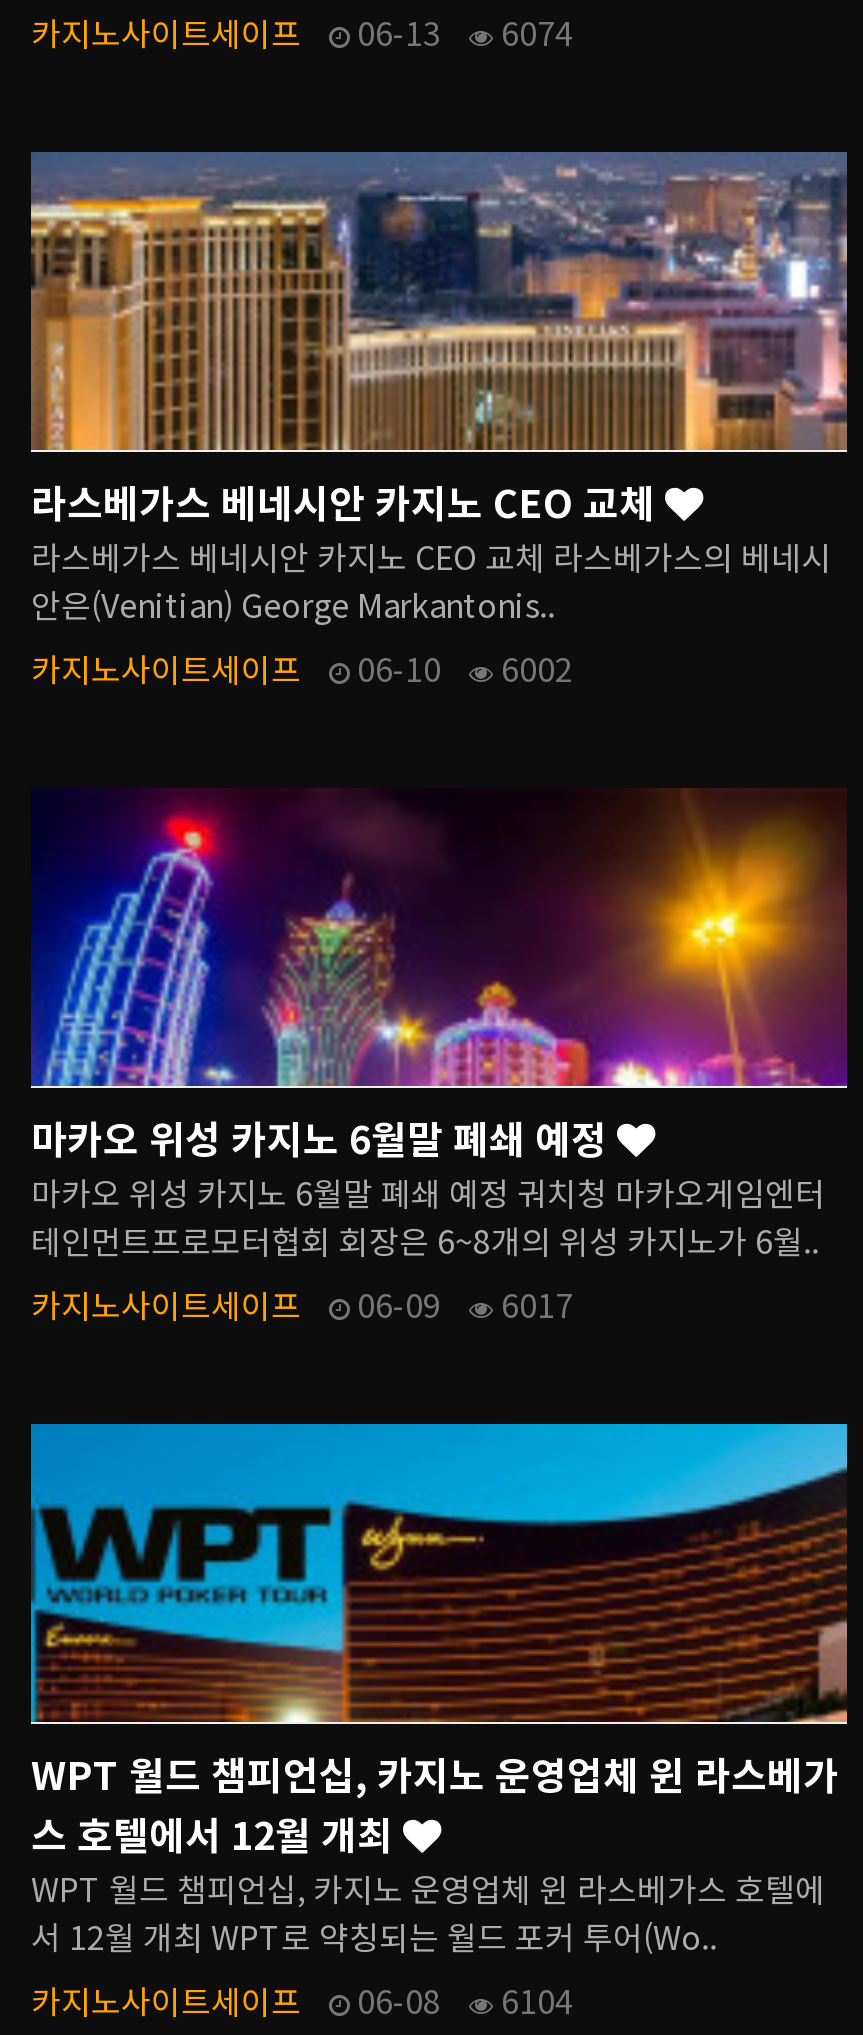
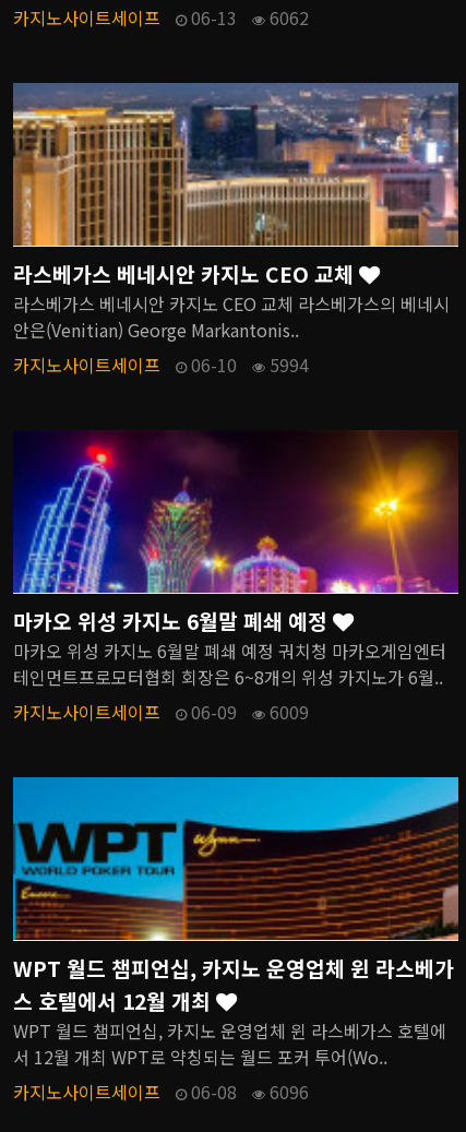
[31,8,573,56] 카지노사이트세이프 06-13 6074 -> [13,4,309,31] 카지노사이트세이프 06-13 6062
[31,644,573,692] 카지노사이트세이프 06-10 6002 -> [13,351,309,378] 카지노사이트세이프 06-10 5994
[31,1280,573,1328] 카지노사이트세이프 06-09 6017 -> [13,699,309,725] 카지노사이트세이프 06-09 6009
[31,1976,573,2024] 카지노사이트세이프 06-08 6104 -> [13,1079,309,1105] 카지노사이트세이프 06-08 6096

